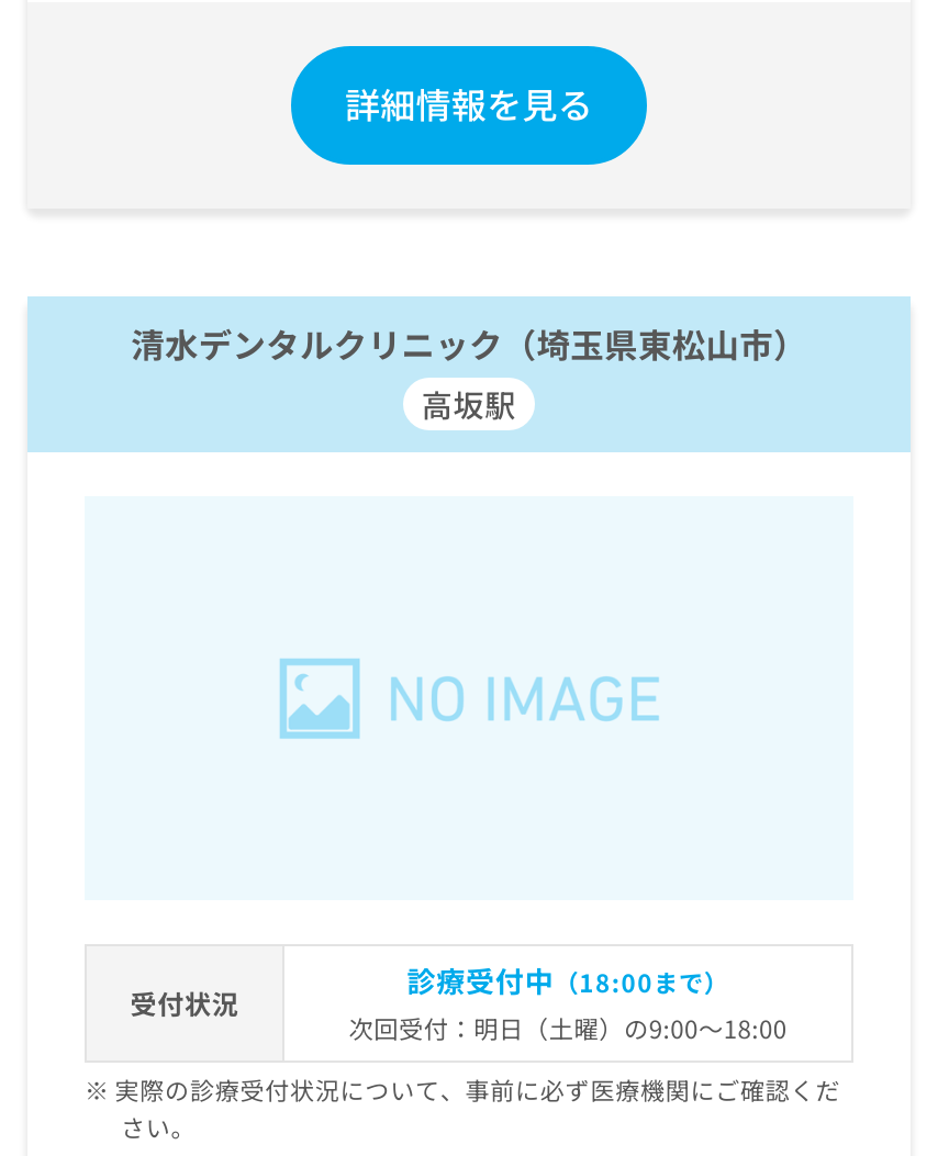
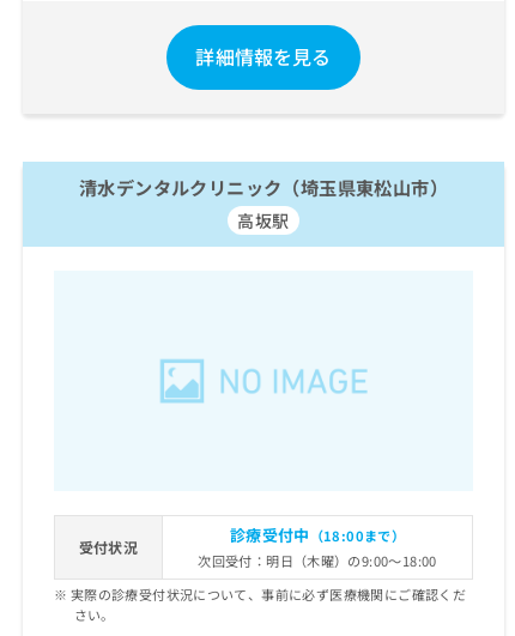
[349,1009,787,1044] 次回受付：明日（土曜）の9:00～18:00 -> [198,550,437,570] 次回受付：明日（木曜）の9:00～18:00

